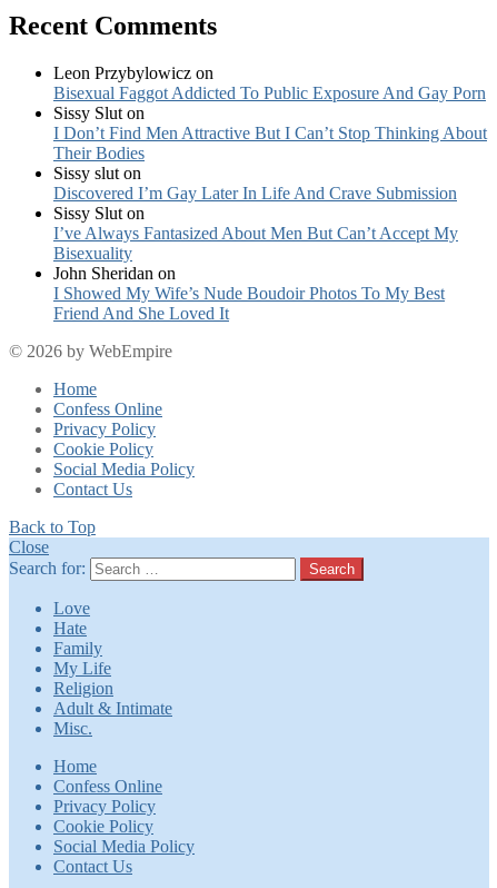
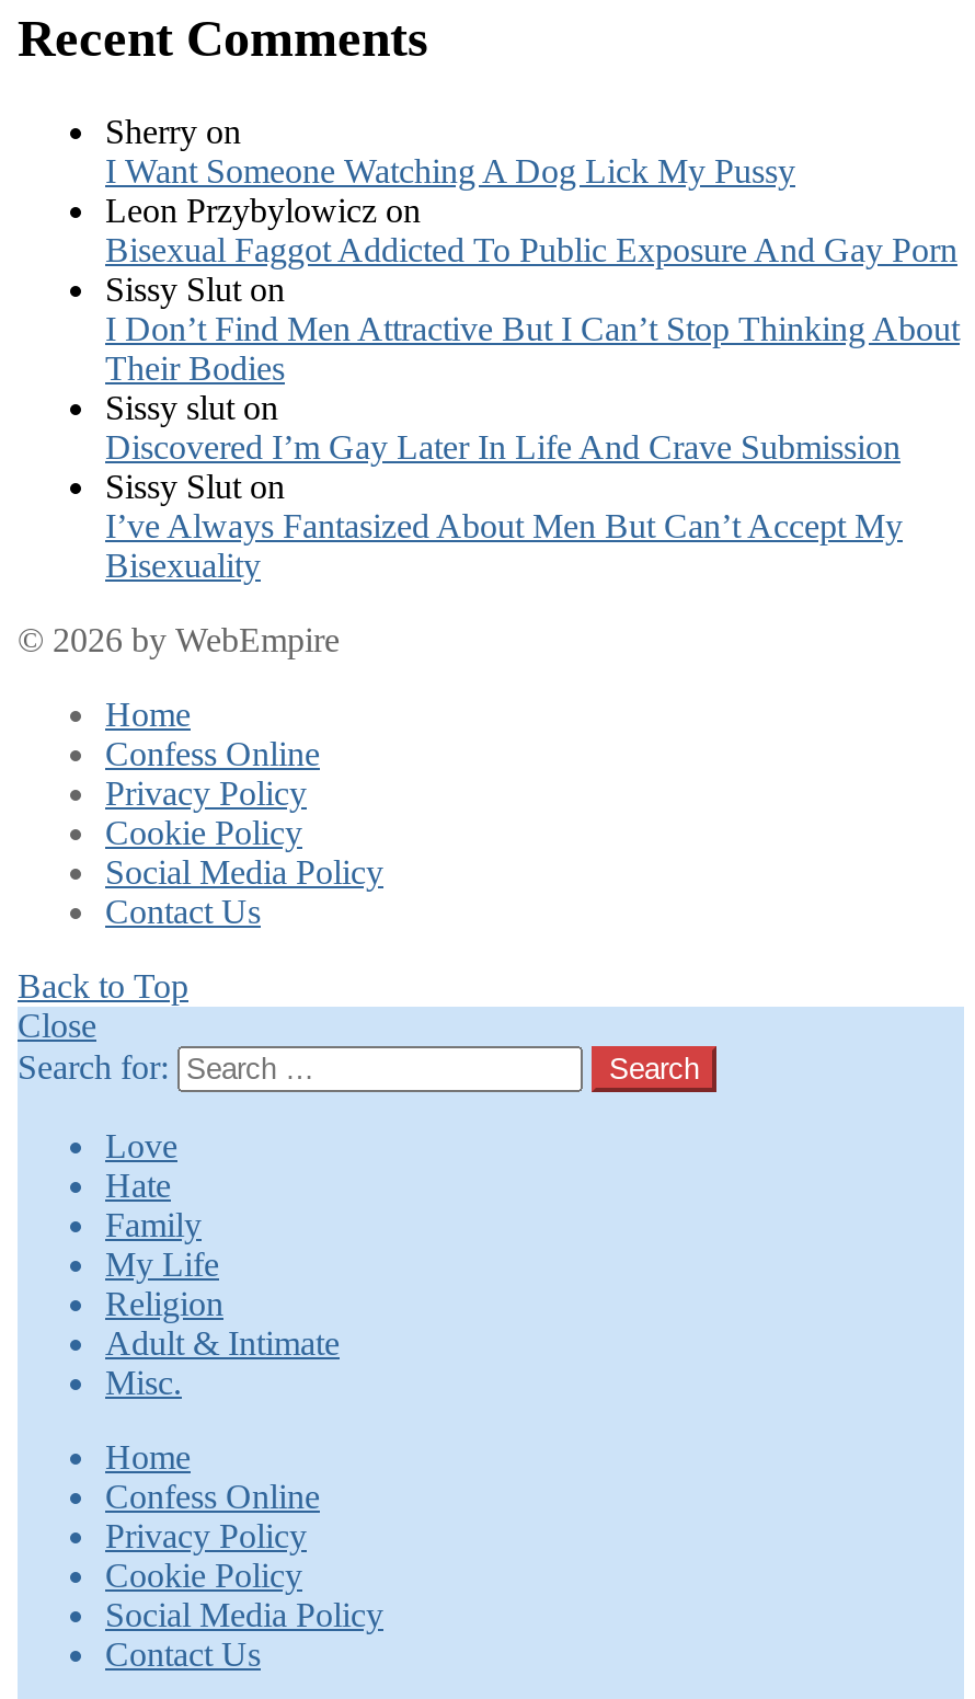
none -> [105,113,795,190] Sherry on | I Want Someone Watching A Dog Lick My Pussy
moved [53,63,487,263] -> [105,192,960,584]: Leon Przybylowicz on | Bisexual Faggot Addicted To Public Exposure And Gay Porn | Sissy Slut on | ... | I’ve Always Fantasized About Men But Can’t Accept My | Bisexuality
[53,264,445,323] John Sheridan on | I Showed My Wife’s Nude Boudoir Photos To My Best | Friend And She Loved It -> none

